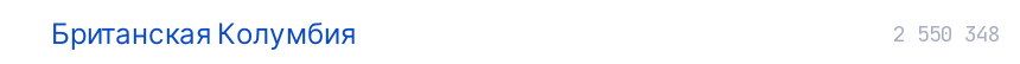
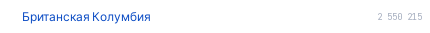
[893,19,1000,47] 2 550 348 -> [377,10,422,22] 2 550 215

